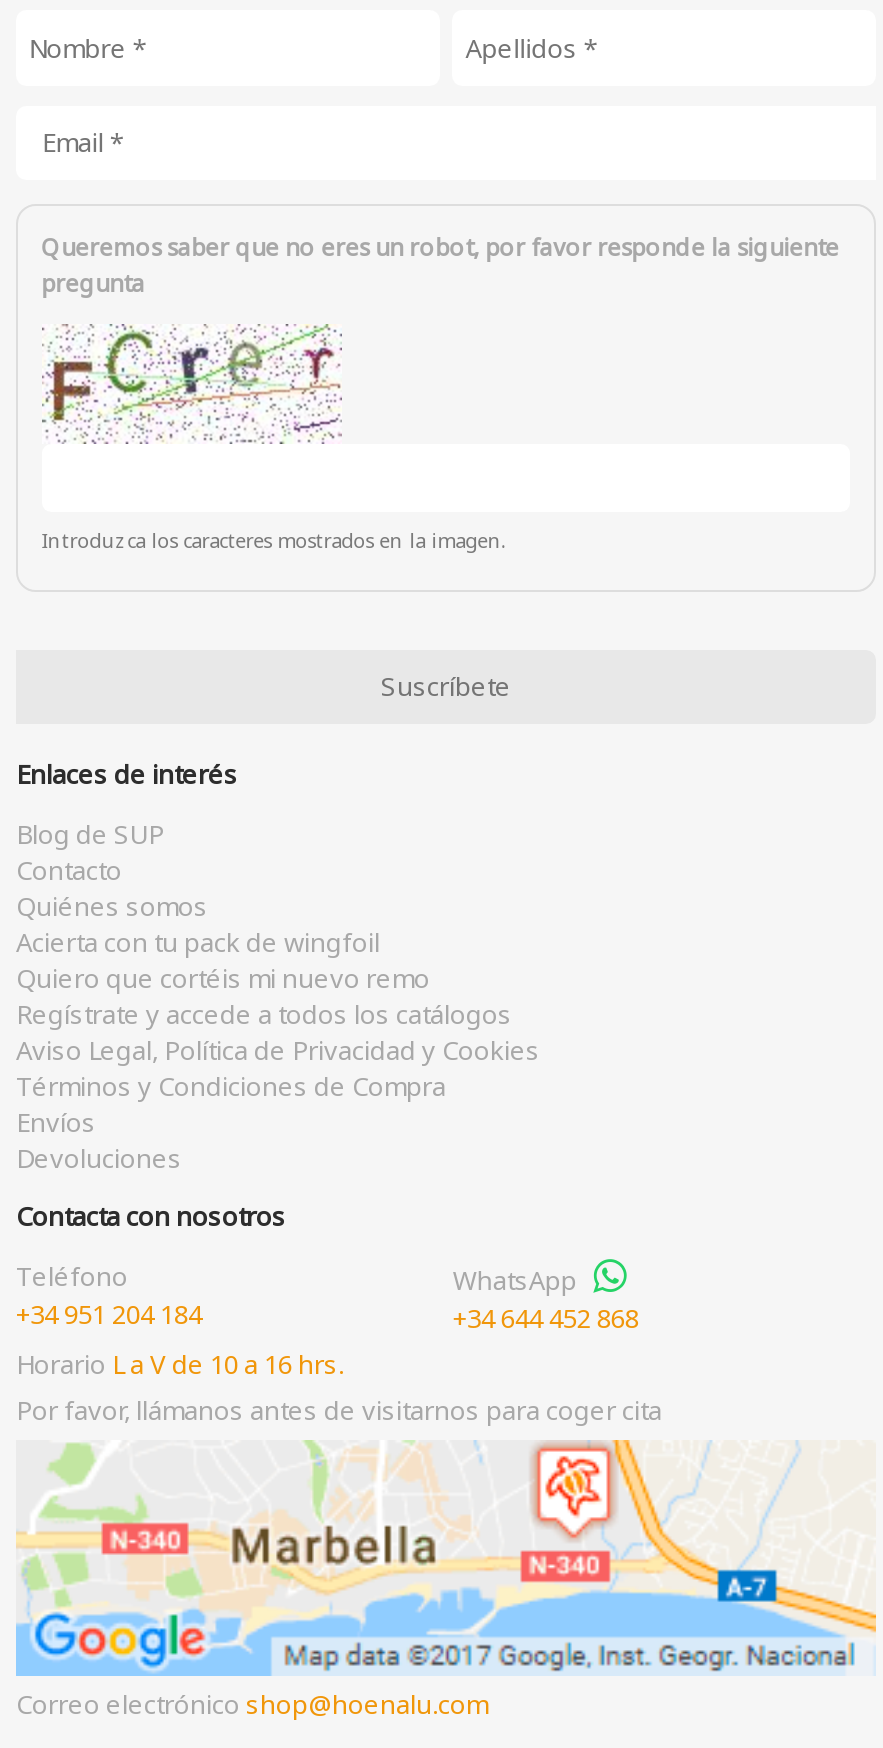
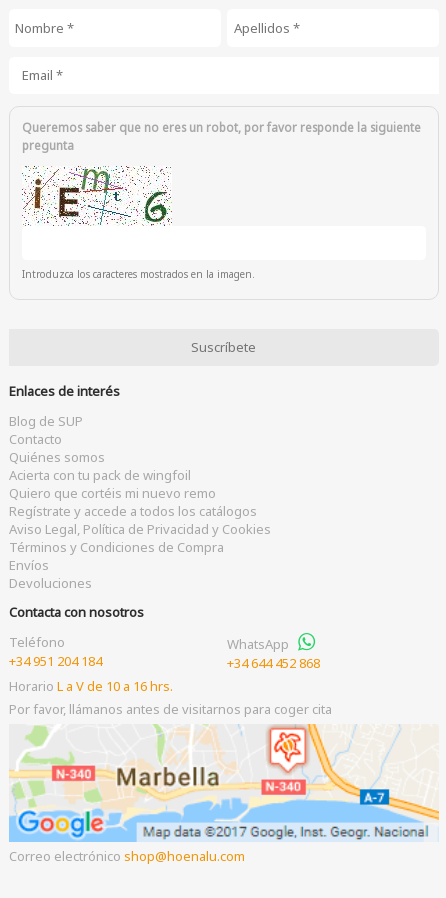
[42,322,344,446] [image] -> [22,165,172,226] [image]

